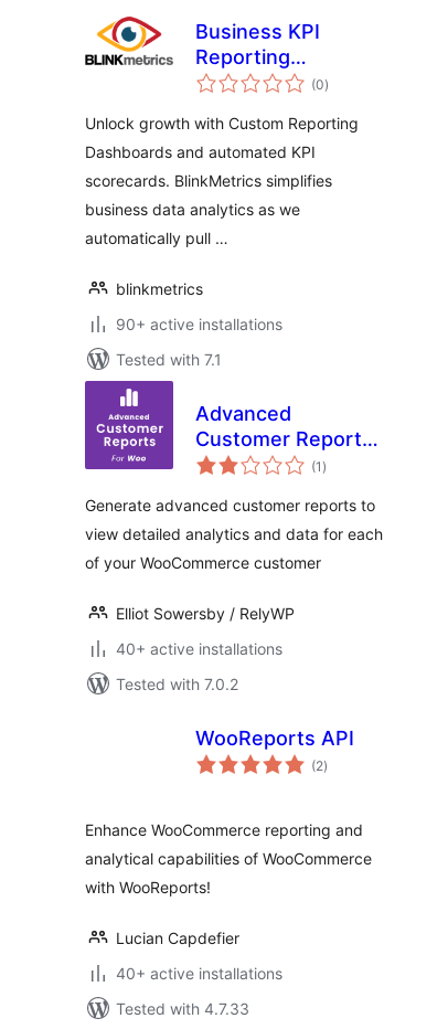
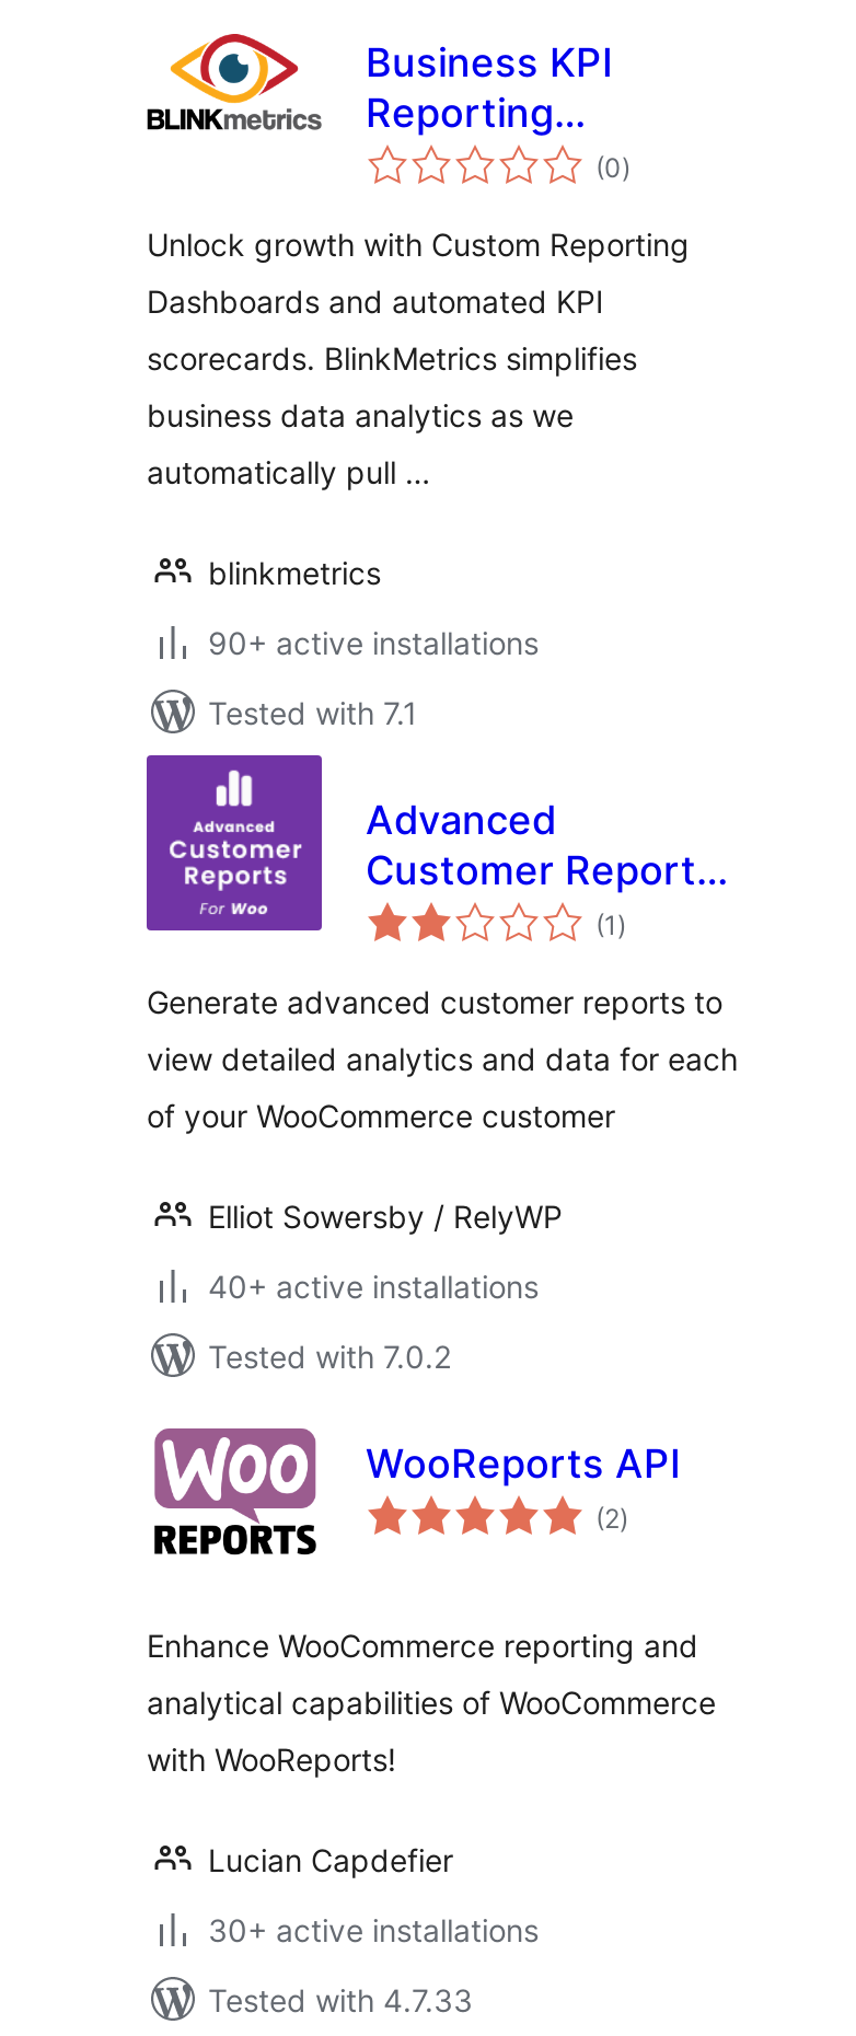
none -> [151,1425,320,1557] [image]
[116,964,282,983] 40+ active installations -> [208,1911,539,1948] 30+ active installations

